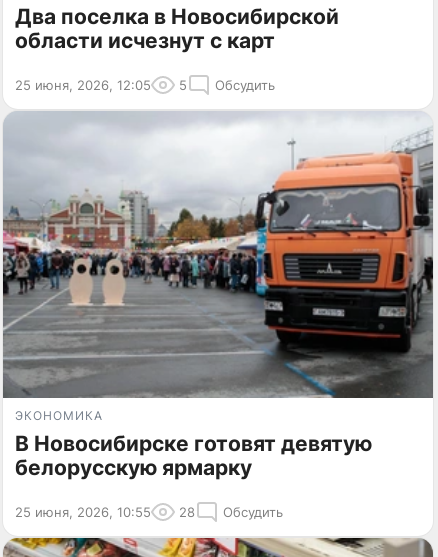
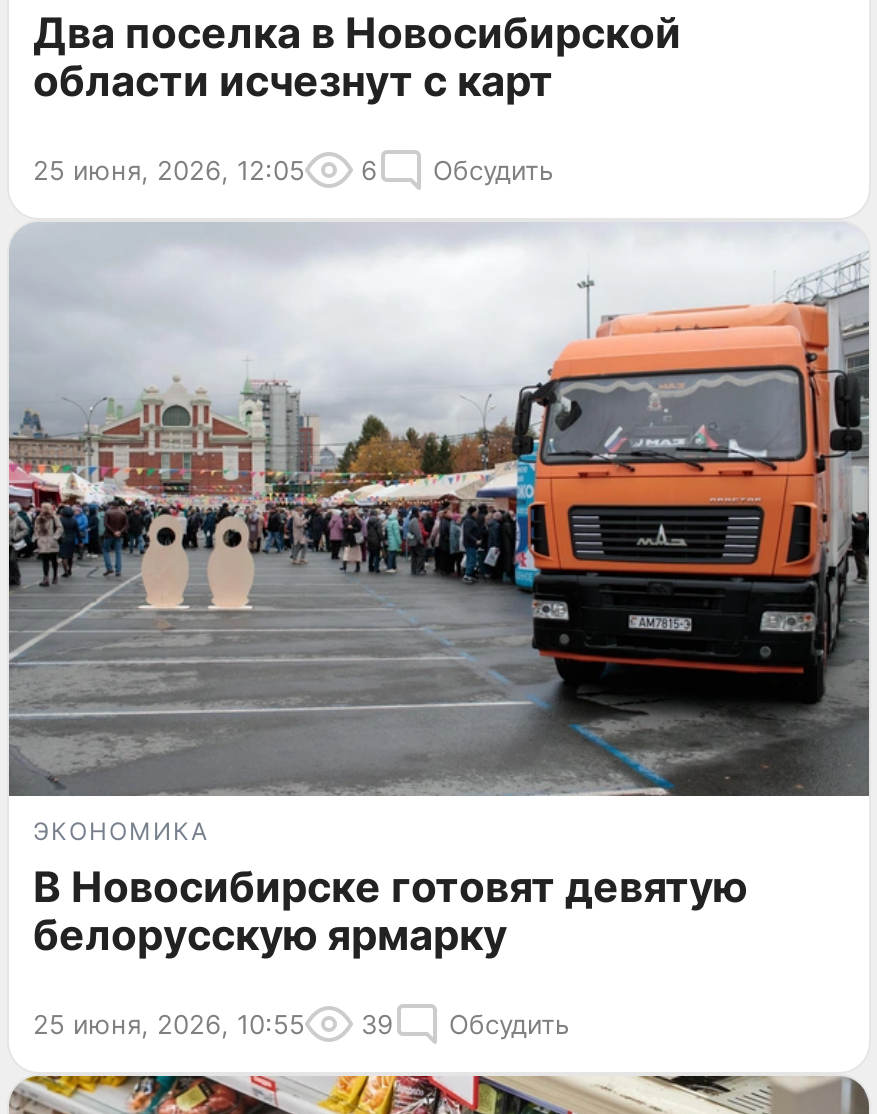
[15,77,275,93] 25 июня, 2026, 12:05 5 Обсудить -> [33,154,553,186] 25 июня, 2026, 12:05 6 Обсудить
[15,504,283,520] 25 июня, 2026, 10:55 28 Обсудить -> [33,1008,569,1040] 25 июня, 2026, 10:55 39 Обсудить

